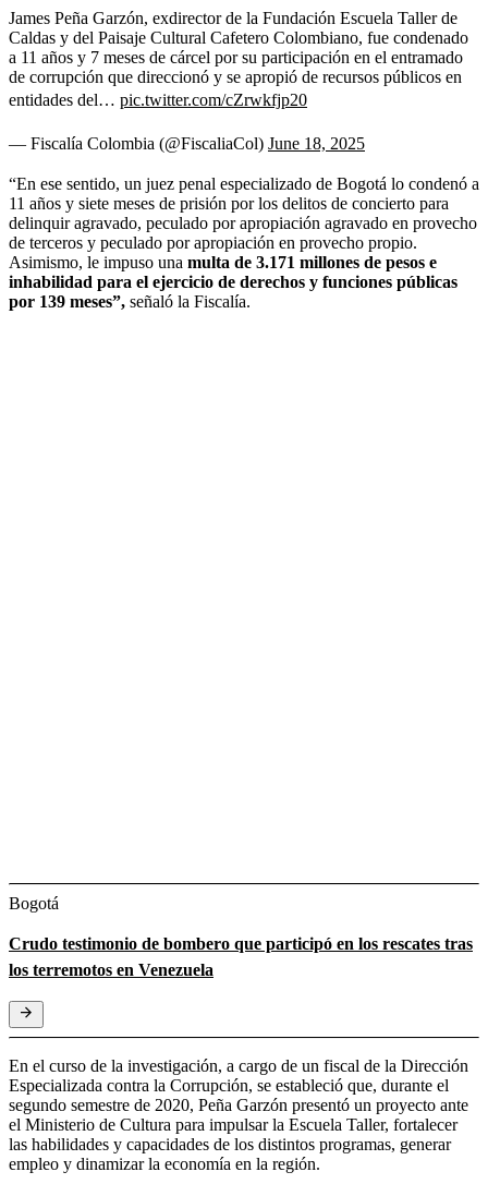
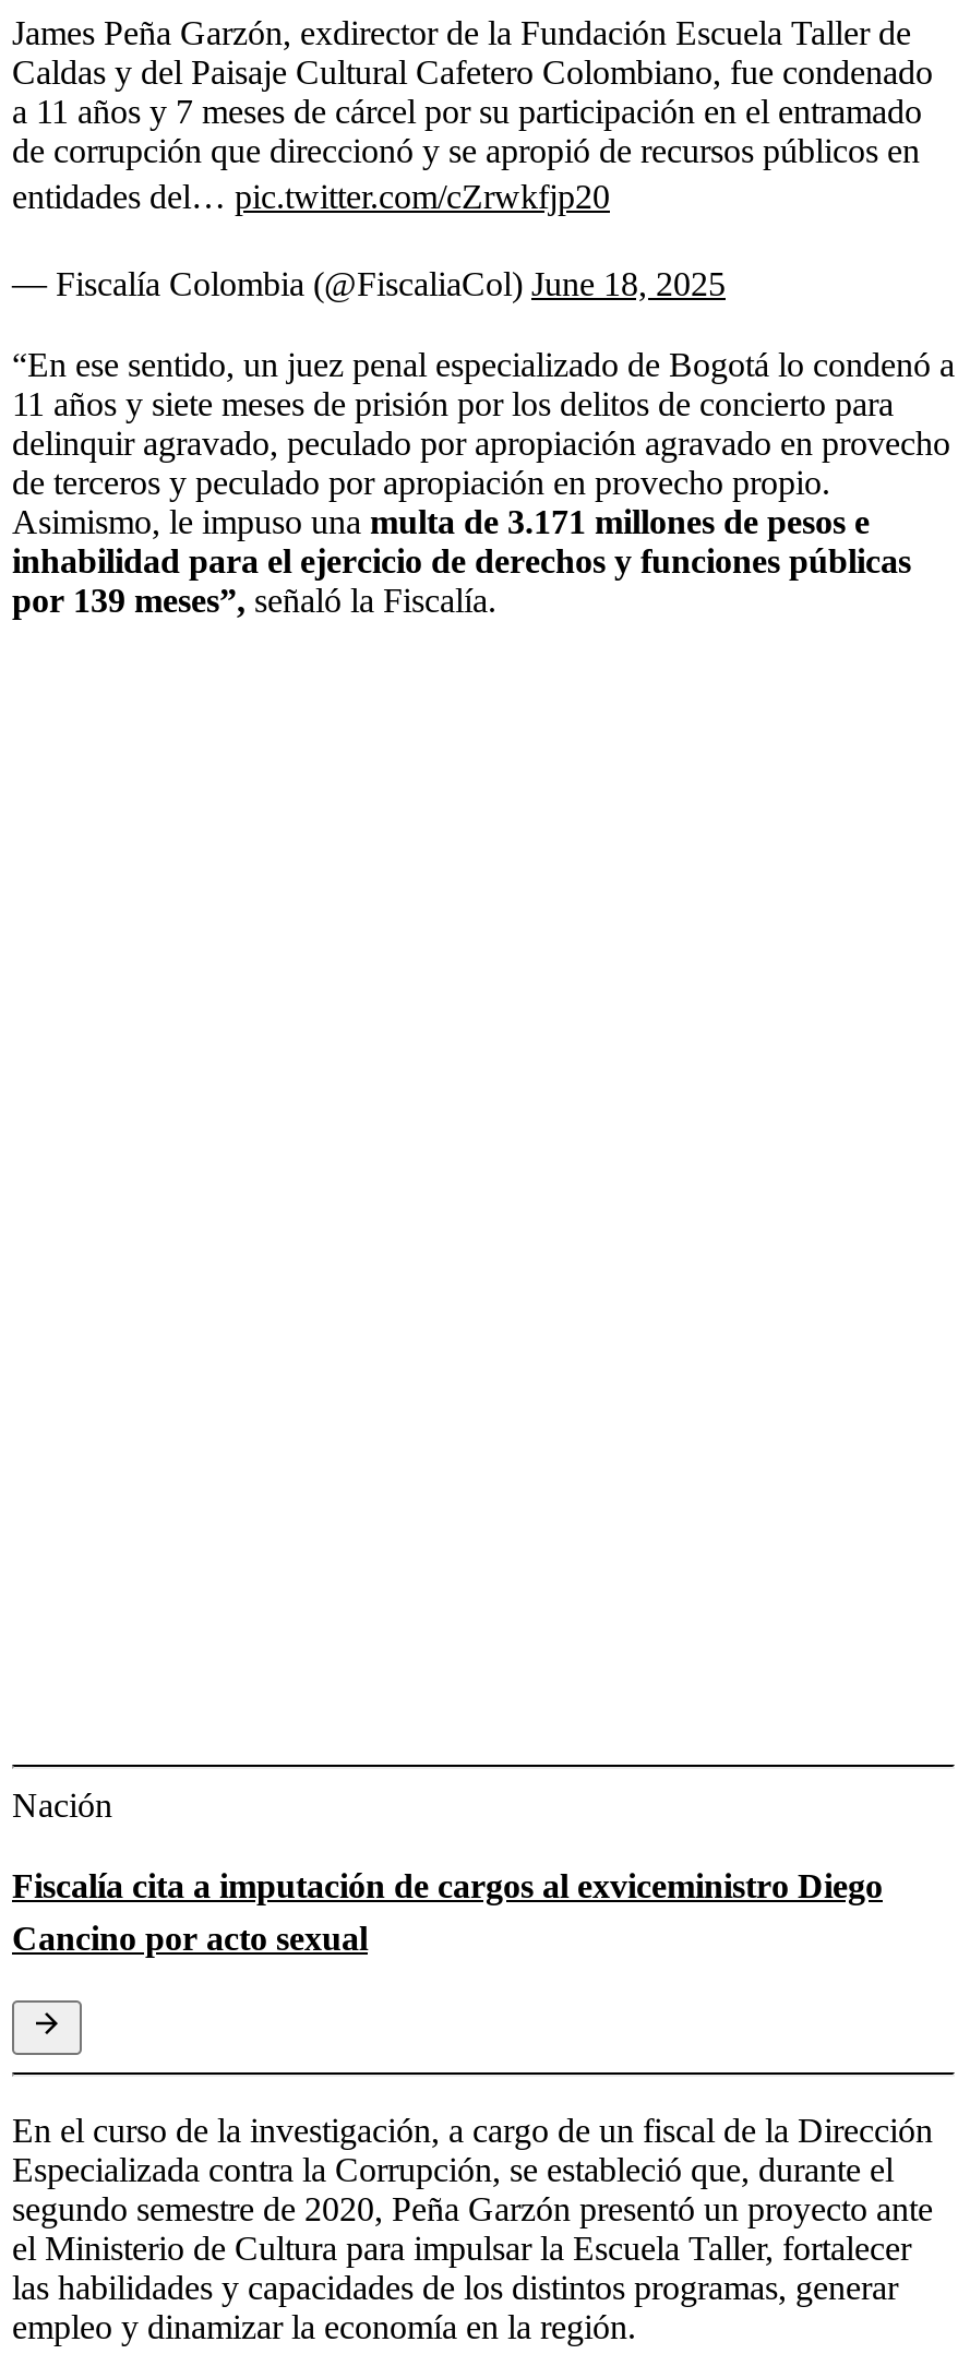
[9,894,59,912] Bogotá -> [12,1786,112,1823] Nación
[9,934,473,979] Crudo testimonio de bombero que participó en los rescates tras | los terremotos en Venezuela -> [12,1866,883,1956] Fiscalía cita a imputación de cargos al exviceministro Diego | Cancino por acto sexual

